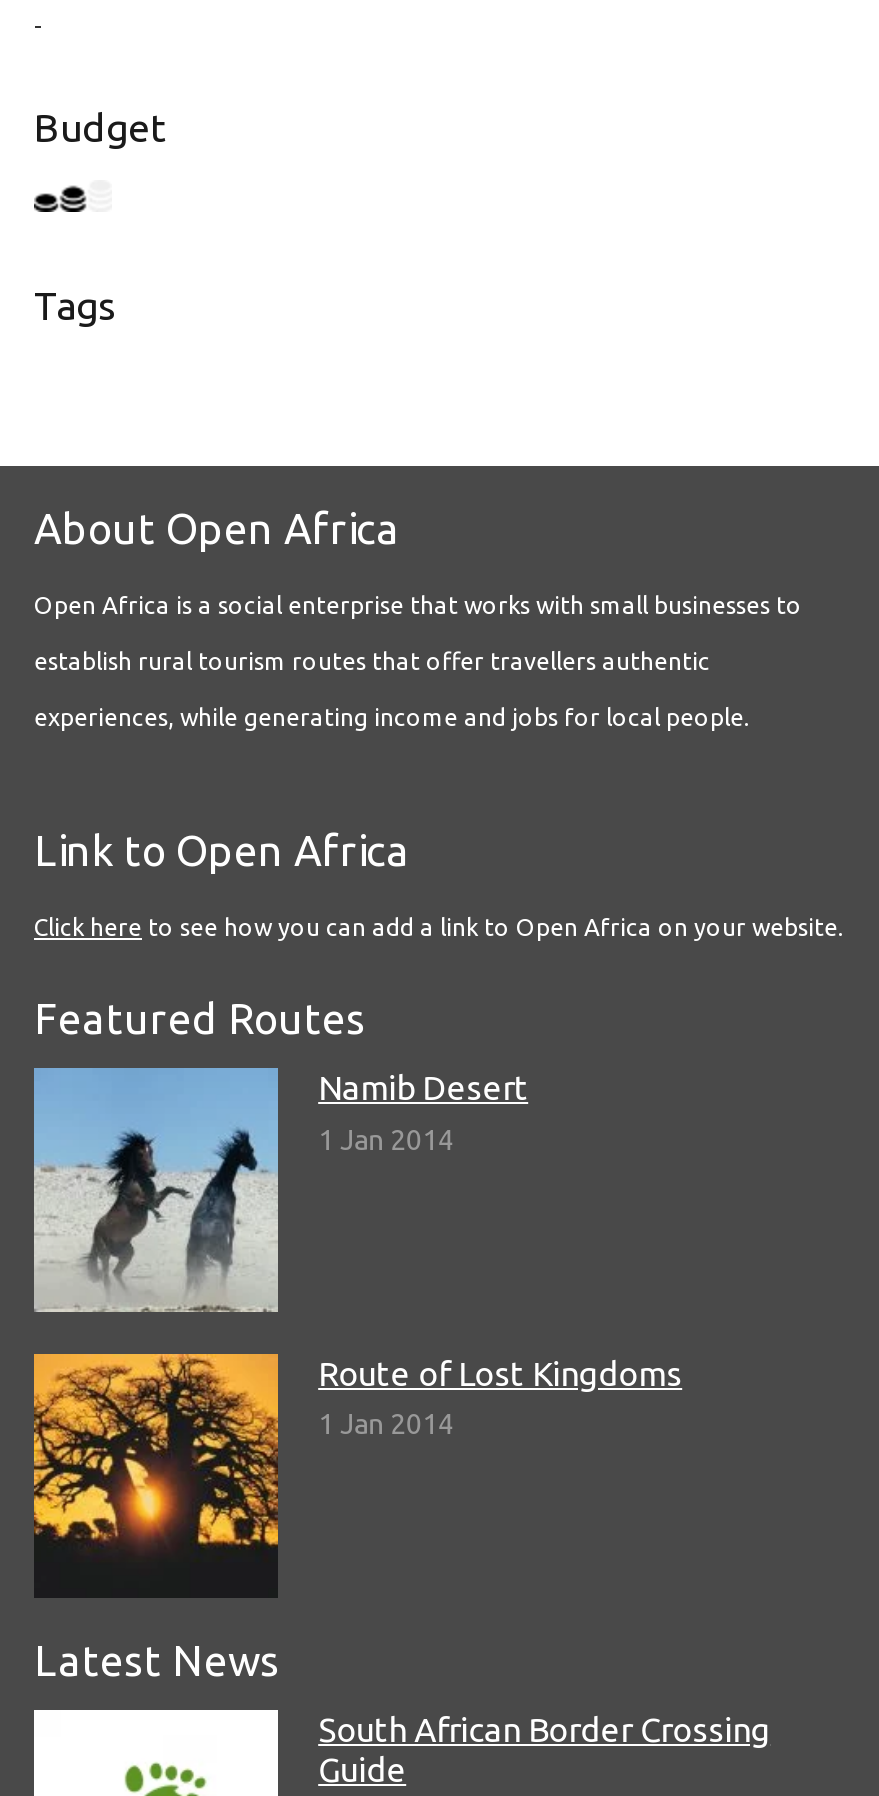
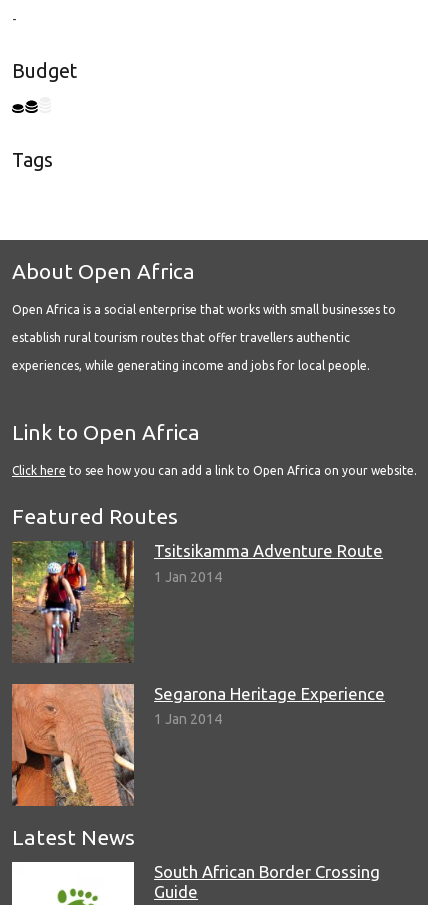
[32,1066,528,1314] [image] | Namib Desert -> [11,540,383,663] [image] | Tsitsikamma Adventure Route
[34,1352,682,1598] [image] | Route of Lost Kingdoms -> [11,683,385,807] [image] | Segarona Heritage Experience

